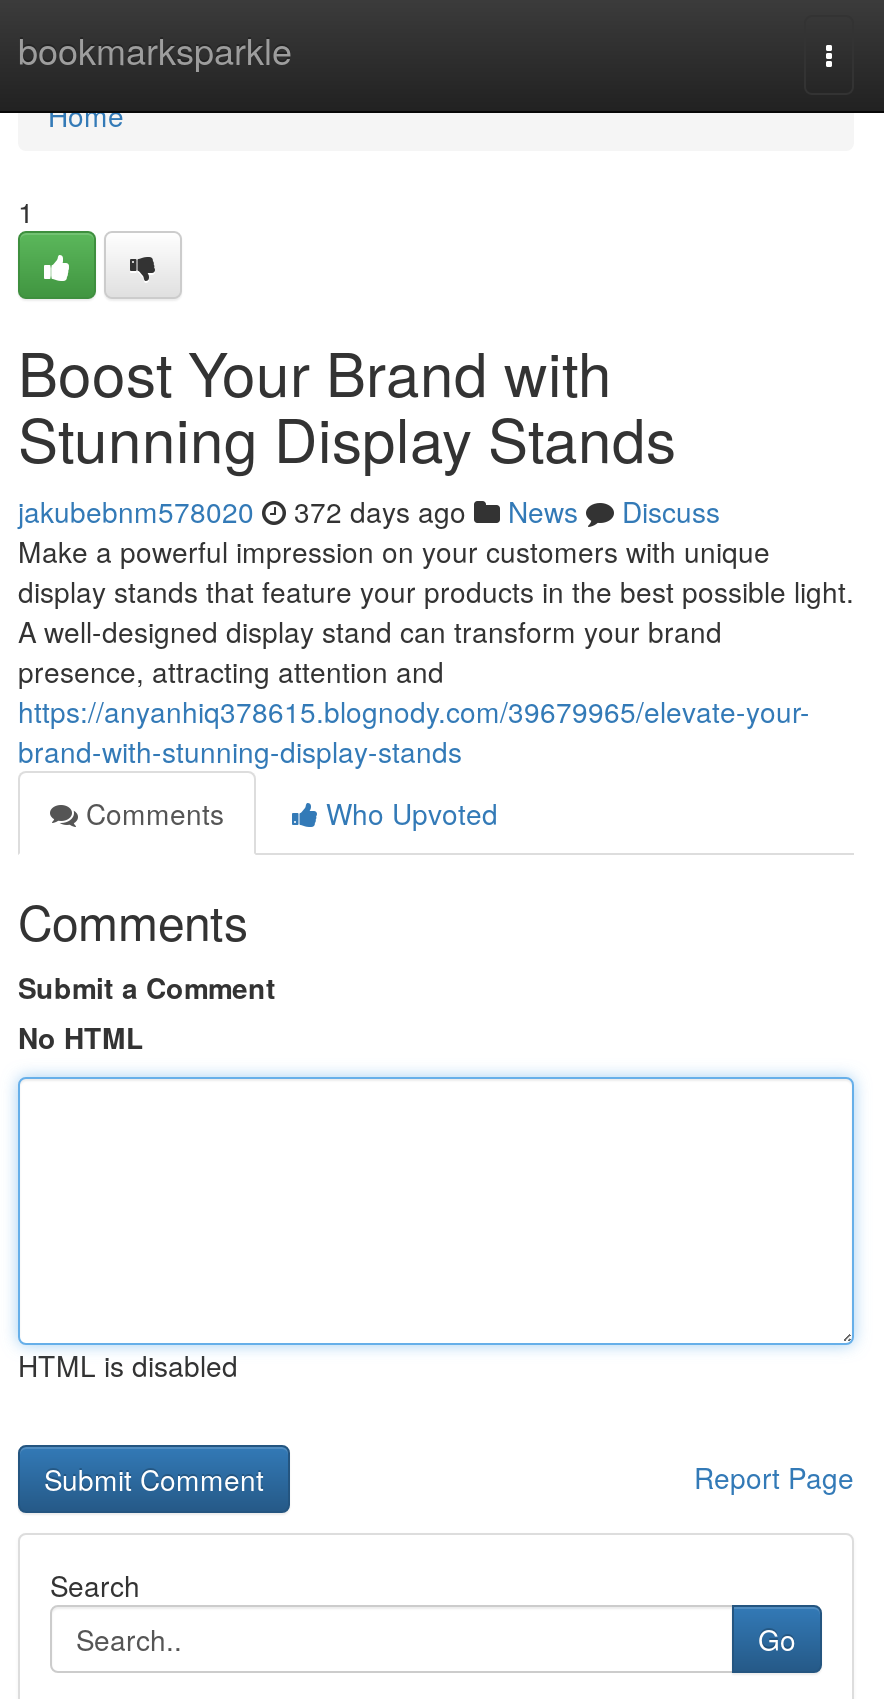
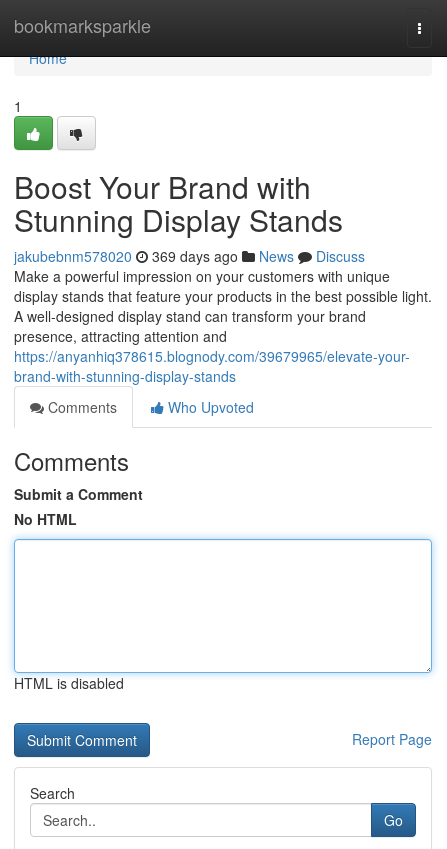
[18,491,720,531] jakubebnm578020 372 days ago News Discuss -> [14,246,365,266] jakubebnm578020 369 days ago News Discuss

